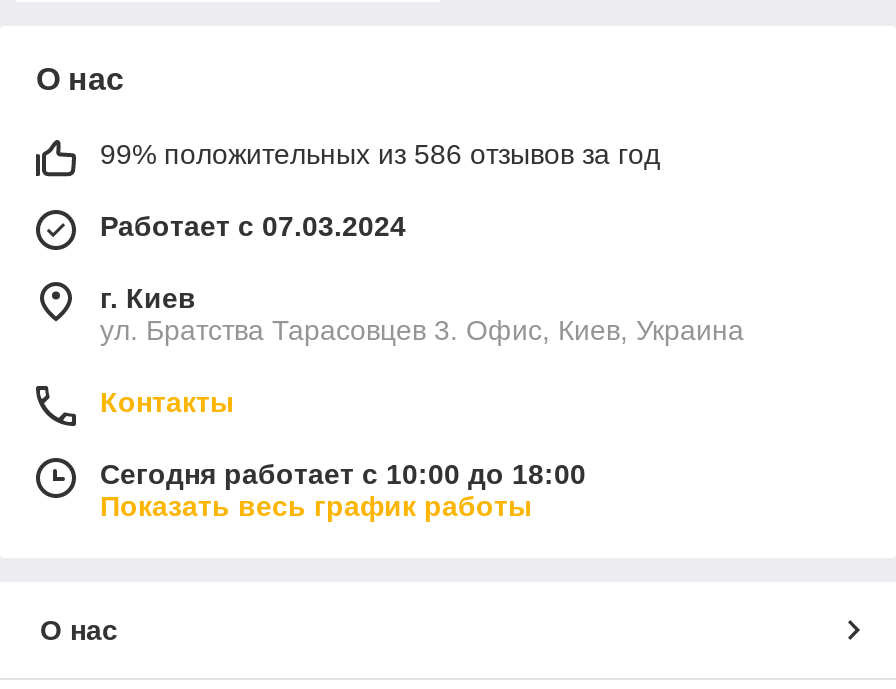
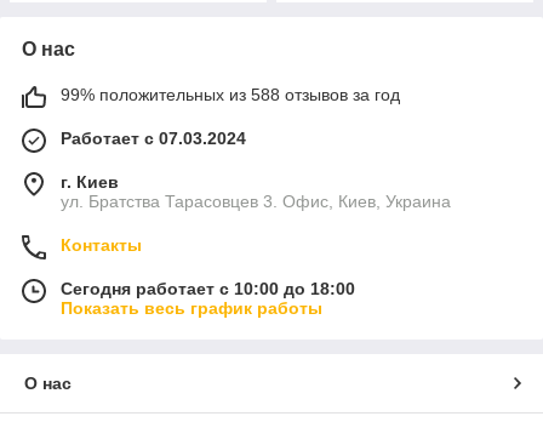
[100,138,660,170] 99% положительных из 586 отзывов за год -> [61,85,400,104] 99% положительных из 588 отзывов за год

